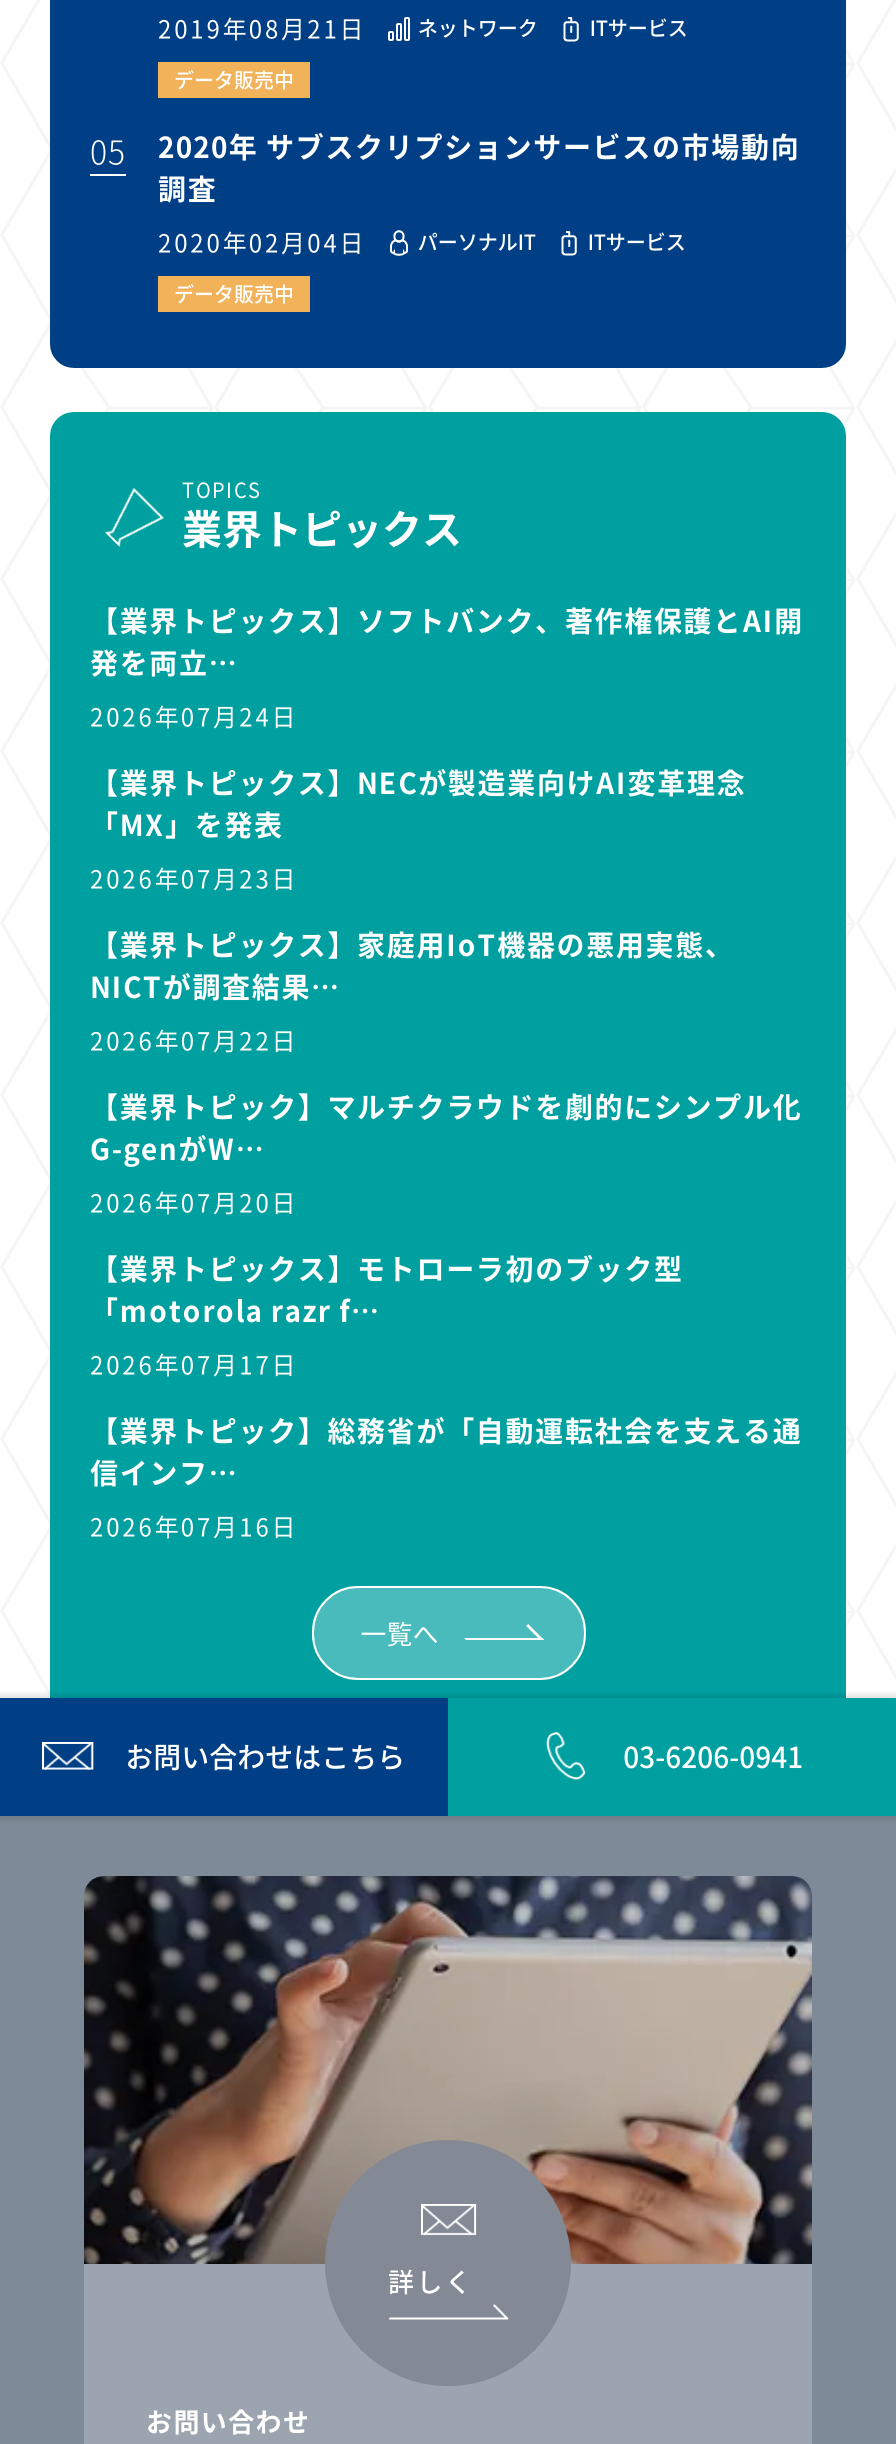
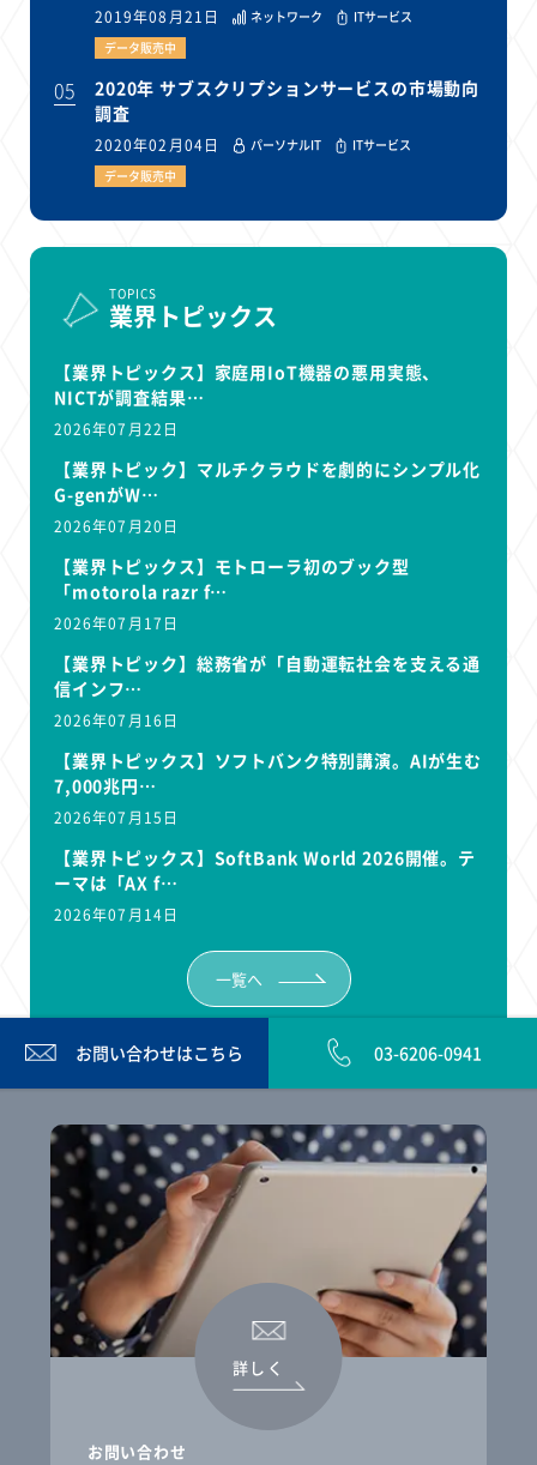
[90,599,804,895] 【業界トピックス】ソフトバンク、著作権保護とAI開 | 発を両立… | 2026年07月24日 | 【業界トピックス】NECが製造業向けAI変革理念 | 「MX」を発表 | 2026年07月23日 -> none
moved [90,923,802,1543] -> [54,359,481,731]: 【業界トピックス】家庭用IoT機器の悪用実態、 | NICTが調査結果… | 2026年07月22日 | ... | 信インフ… | 2026年07月16日
none -> [54,747,482,925] 【業界トピックス】ソフトバンク特別講演。AIが生む | 7,000兆円… | 2026年07月15日 | 【業界トピックス】SoftBank World 2026開催。テ | ーマは「AX f… | 2026年07月14日

